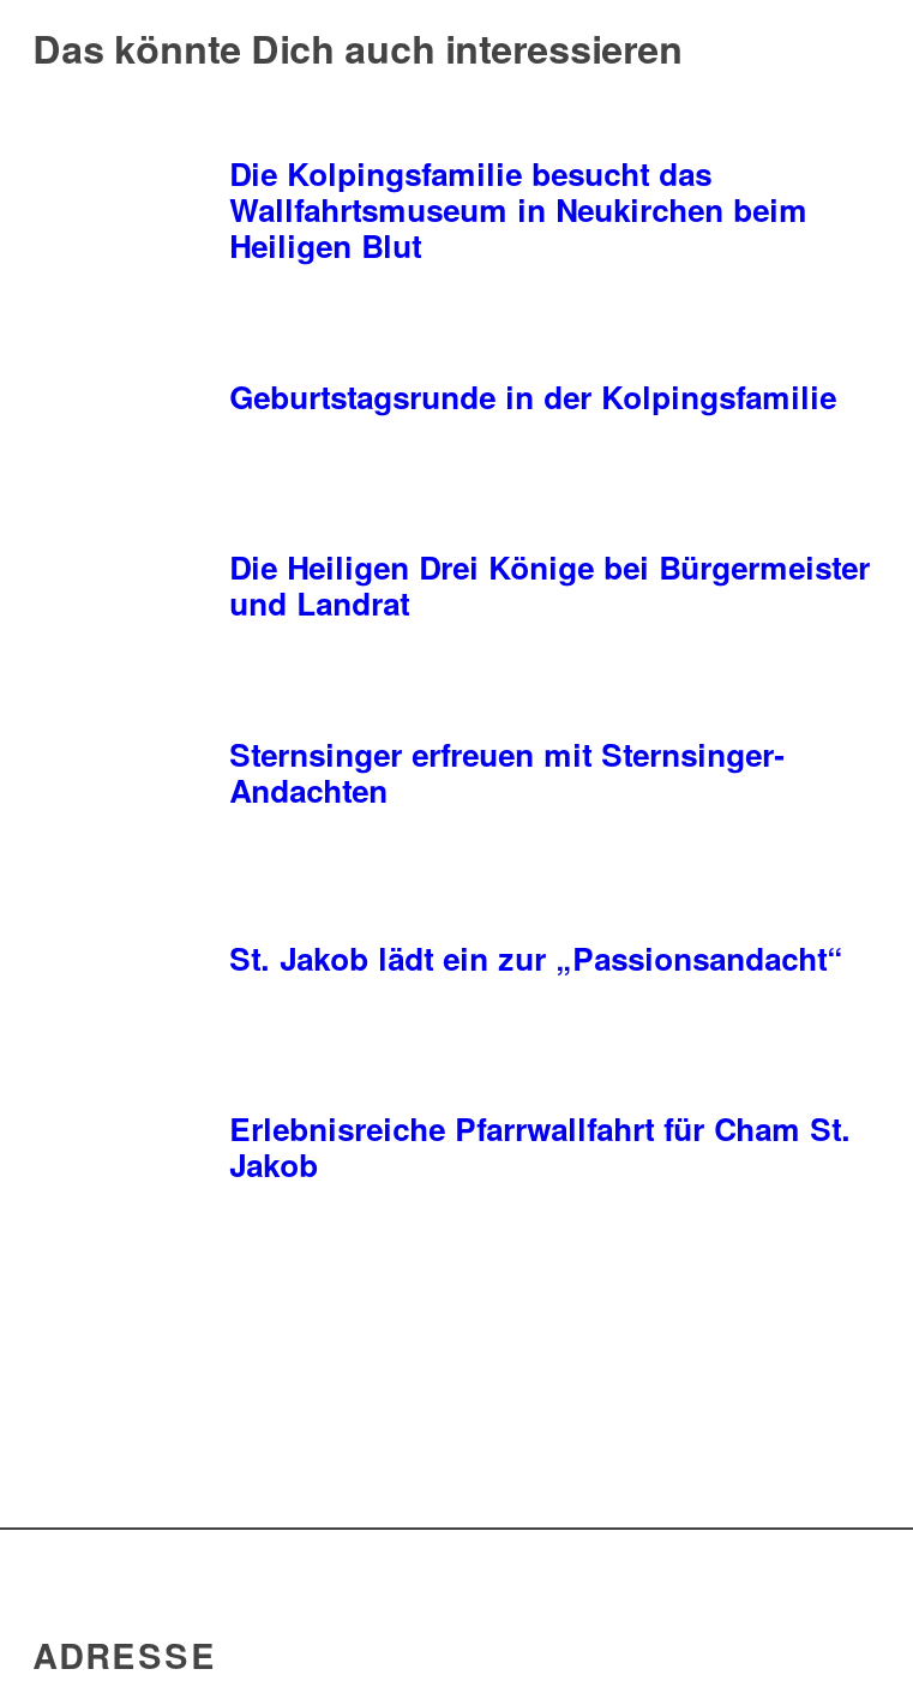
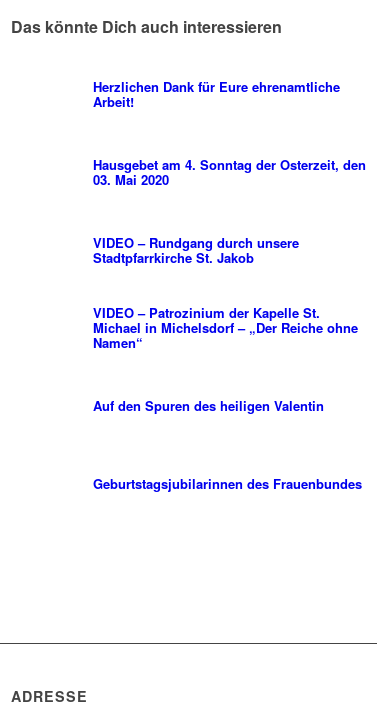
[229,151,808,269] Die Kolpingsfamilie besucht das | Wallfahrtsmuseum in Neukirchen beim | Heiligen Blut -> [93,77,340,111] Herzlichen Dank für Eure ehrenamtliche | Arbeit!
[229,374,836,420] Geburtstagsrunde in der Kolpingsfamilie -> [93,155,366,189] Hausgebet am 4. Sonntag der Osterzeit, den | 03. Mai 2020
[229,544,870,626] Die Heiligen Drei Könige bei Bürgermeister | und Landrat -> [93,233,299,267] VIDEO – Rundgang durch unsere | Stadtpfarrkirche St. Jakob
[229,732,784,813] Sternsinger erfreuen mit Sternsinger- | Andachten -> [93,303,358,352] VIDEO – Patrozinium der Kapelle St. | Michael in Michelsdorf – „Der Reiche ohne | Namen“
[229,936,844,981] St. Jakob lädt ein zur „Passionsandacht“ -> [93,396,324,415] Auf den Spuren des heiligen Valentin
[229,1106,851,1188] Erlebnisreiche Pfarrwallfahrt für Cham St. | Jakob -> [93,474,362,493] Geburtstagsjubilarinnen des Frauenbundes

